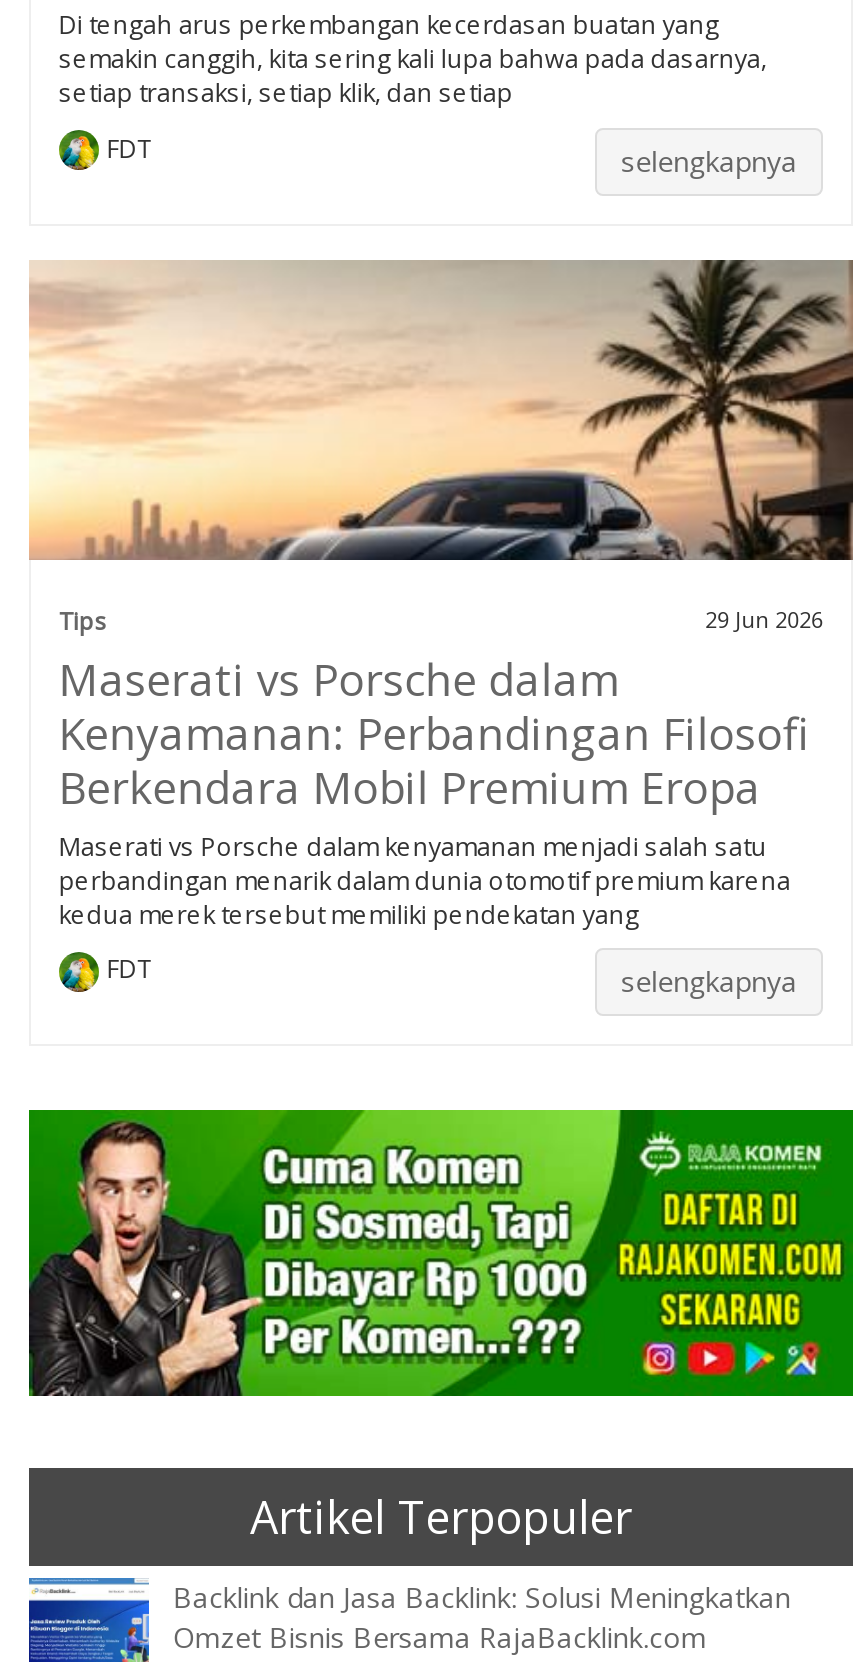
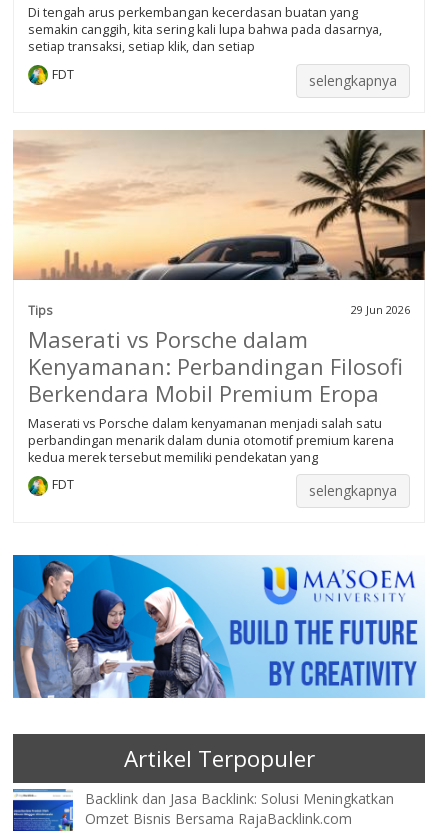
[27,1108,855,1398] [image] -> [12,554,425,699] [image]

